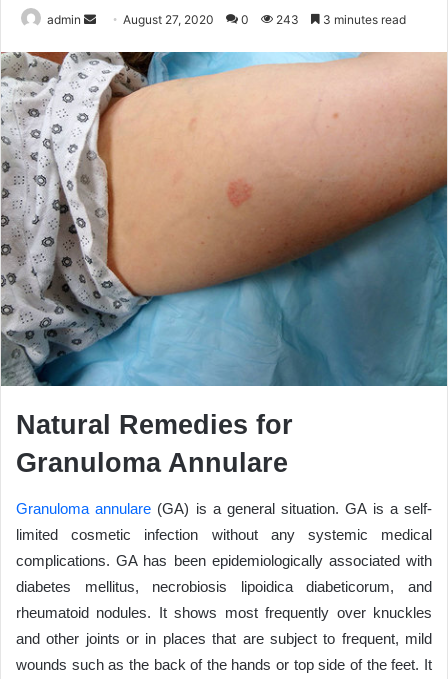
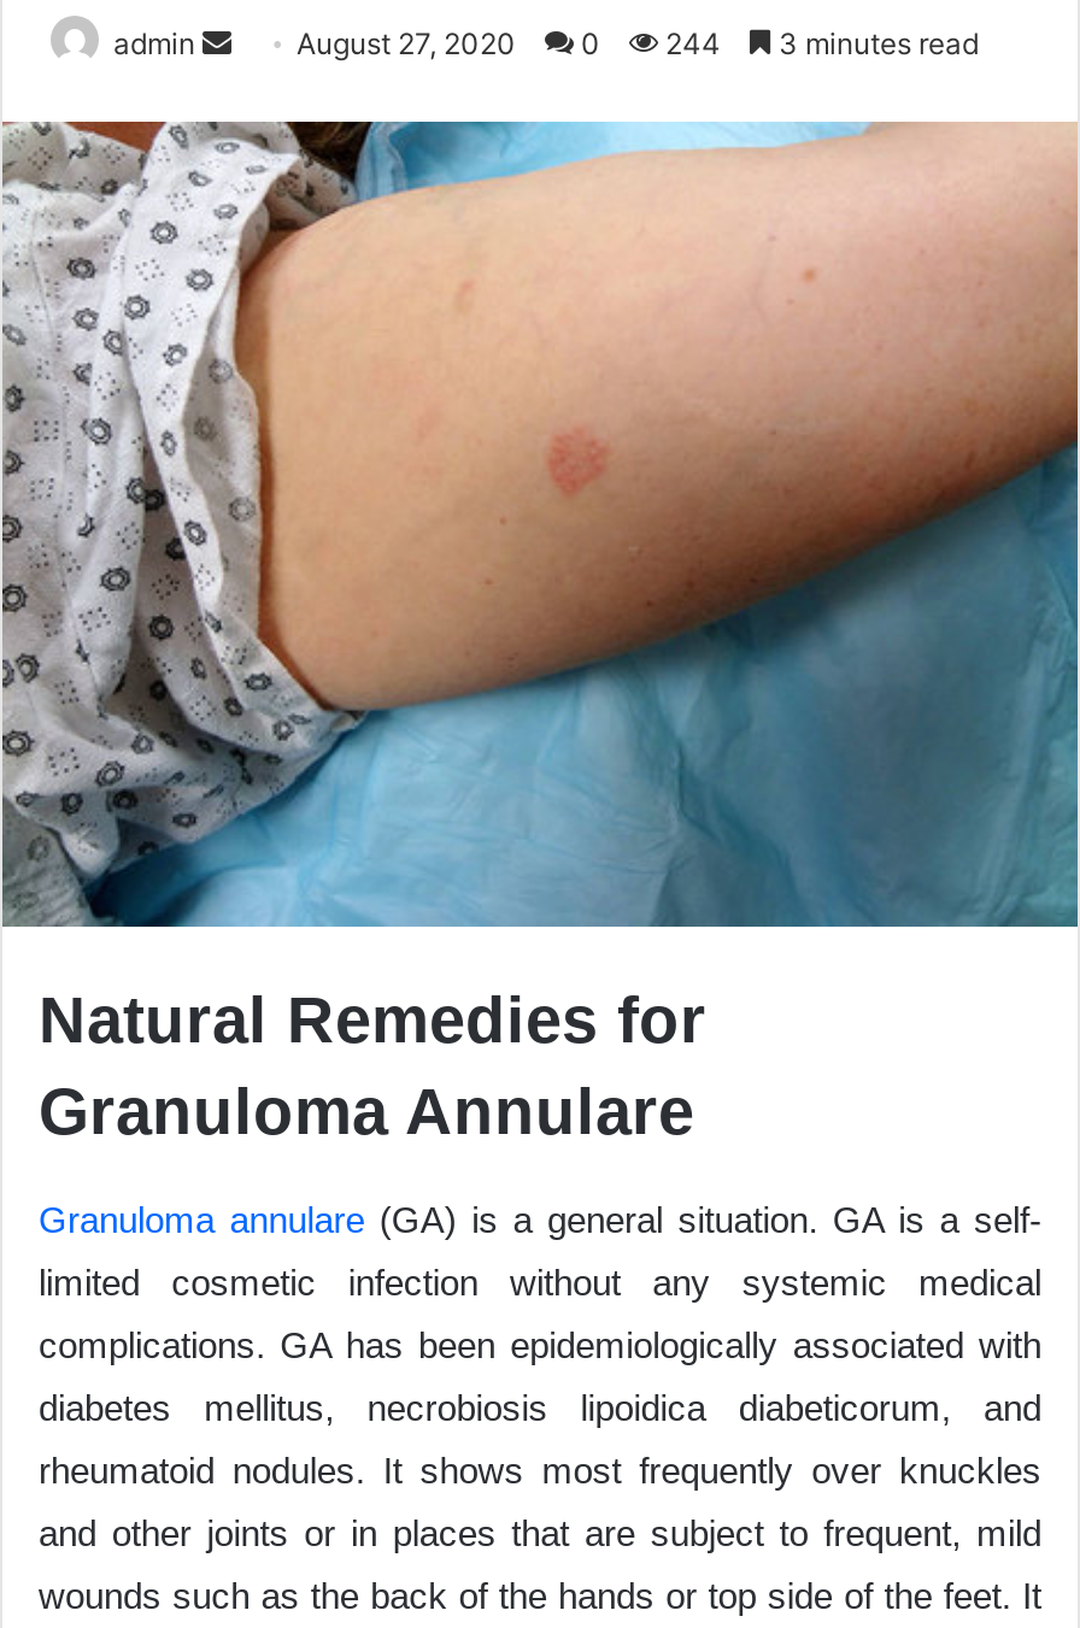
[273,12,299,27] 243 -> [658,24,721,60] 244

